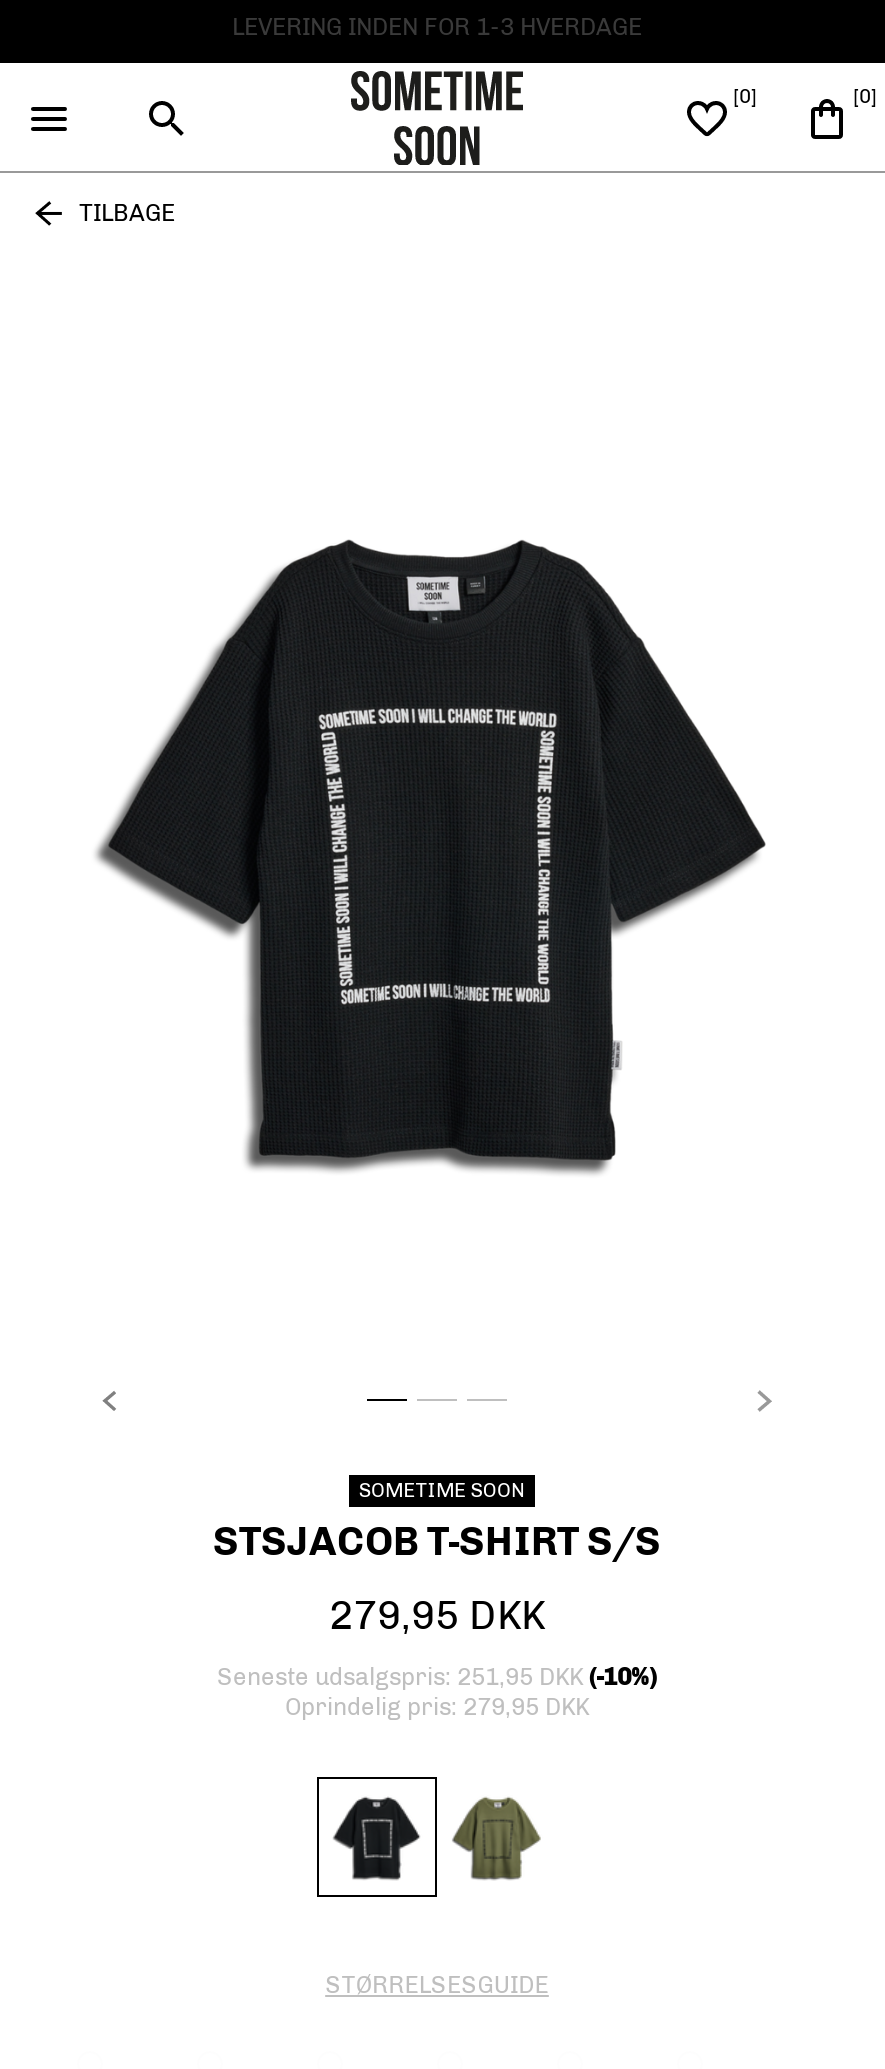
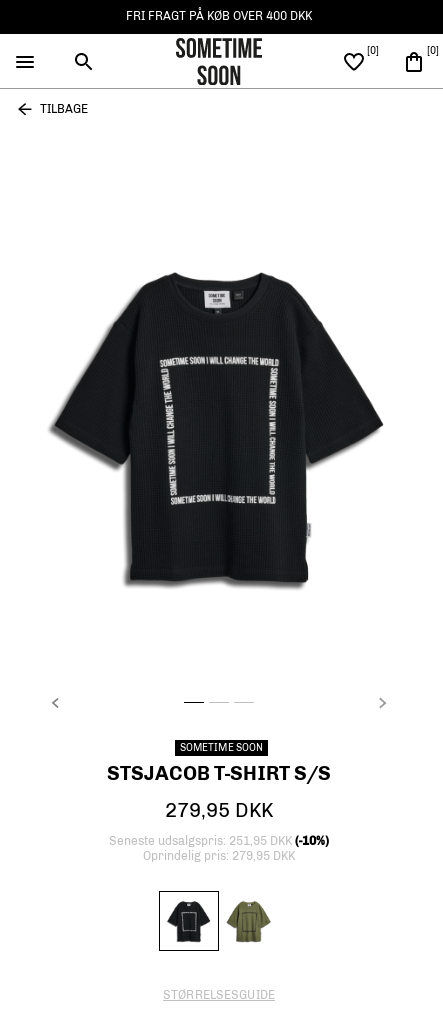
[232,13,642,41] LEVERING INDEN FOR 1-3 HVERDAGE -> [126,9,312,23] FRI FRAGT PÅ KØB OVER 400 DKK

